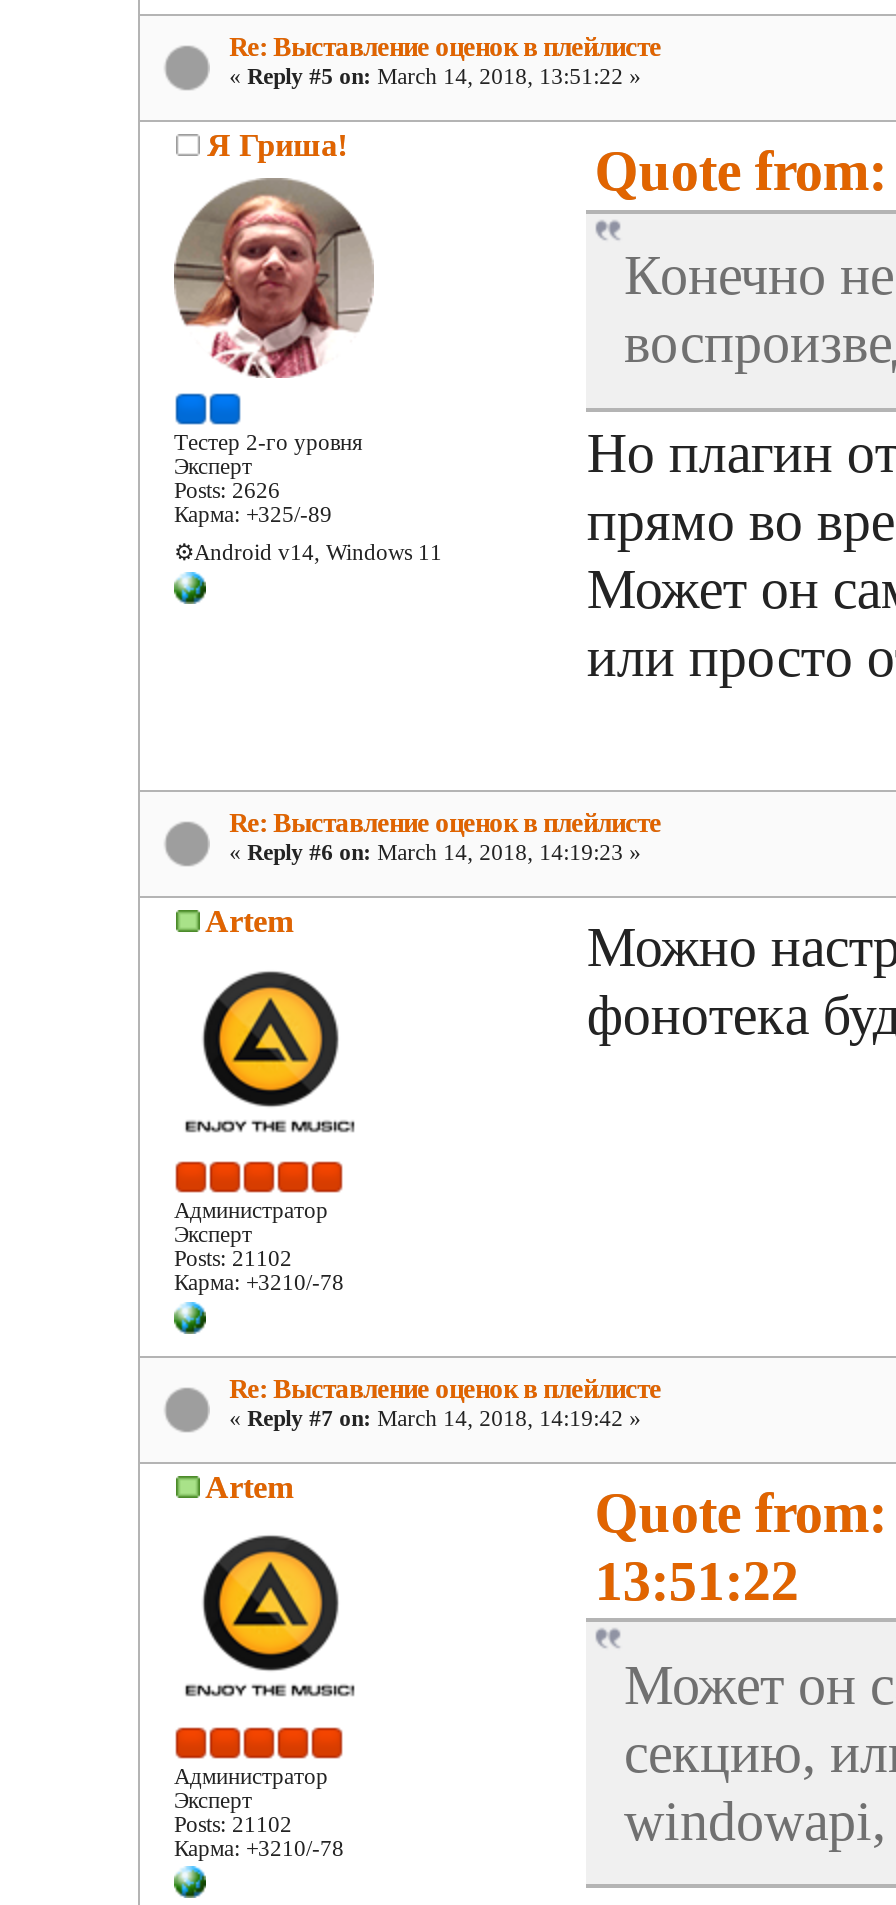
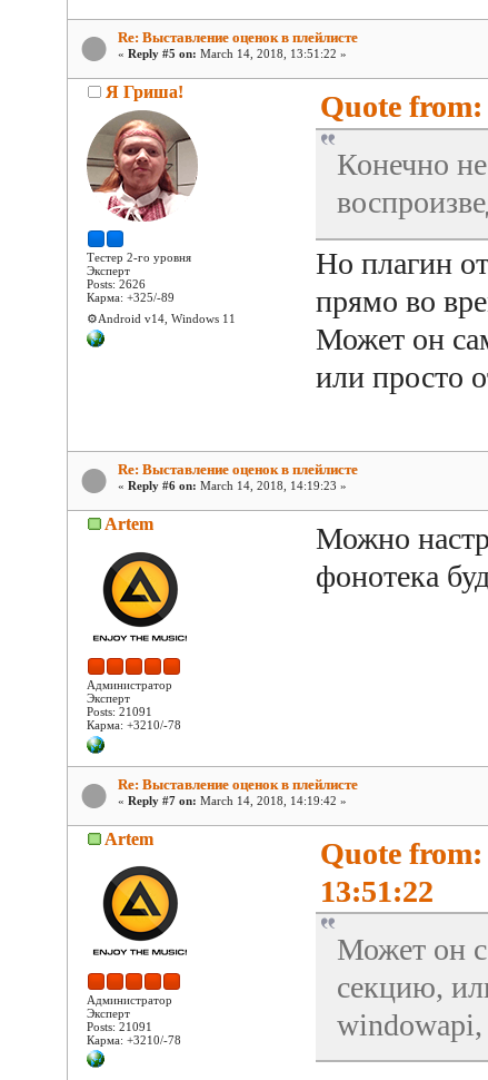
[174,1247,292,1271] Posts: 21102 -> [87,705,152,719] Posts: 21091
[174,1812,292,1836] Posts: 21102 -> [87,1020,152,1033] Posts: 21091

